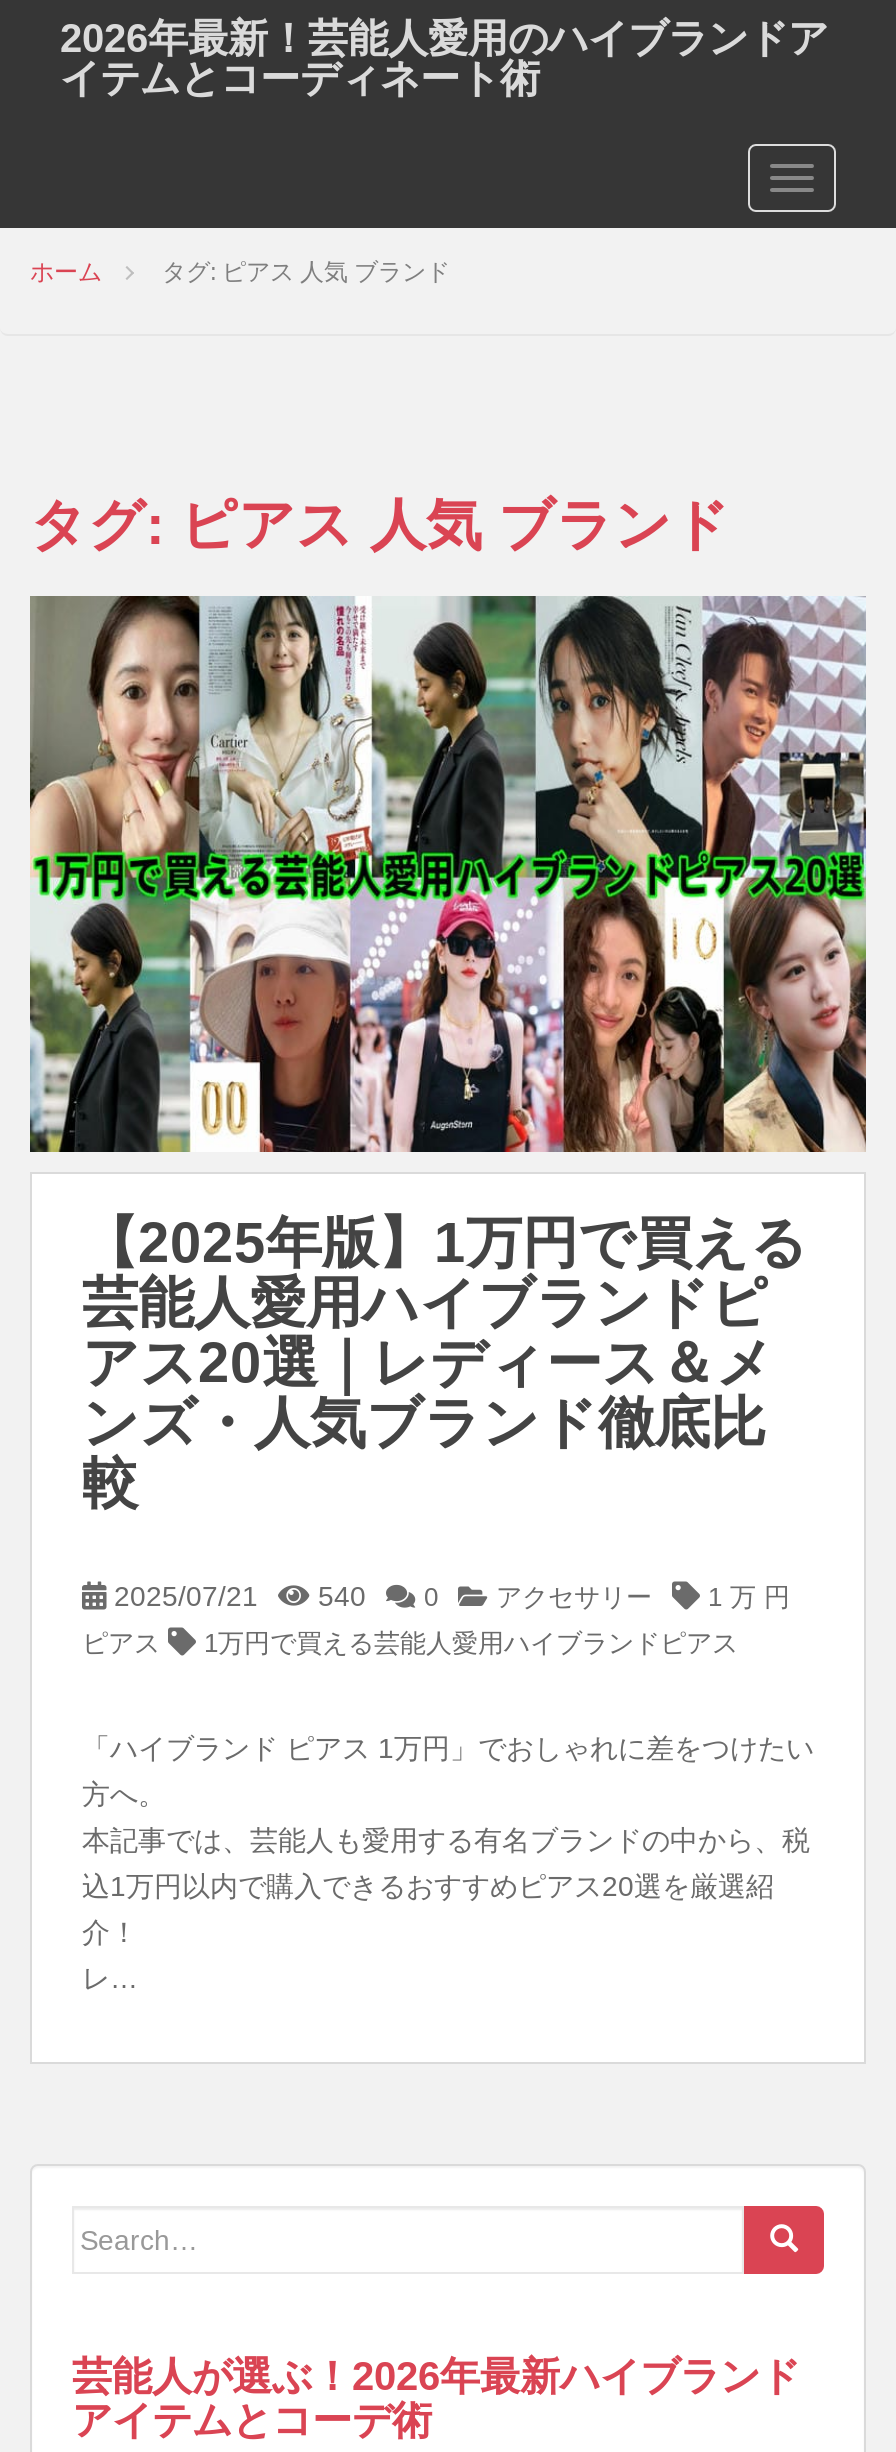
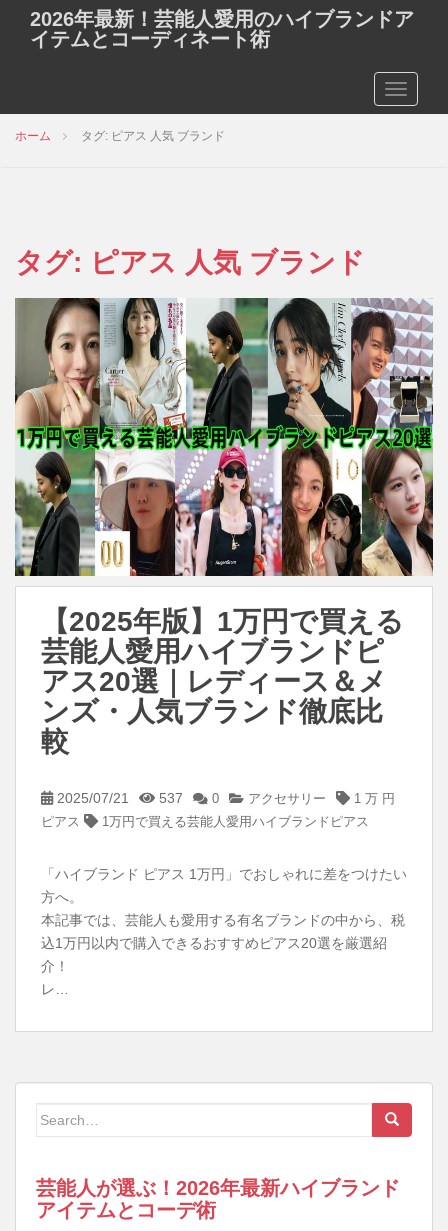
[106,1581,790,1613] 2025/07/21 540 0 アクセサリー 1 万 円 -> [53,790,395,806] 2025/07/21 537 0 アクセサリー 1 万 円

